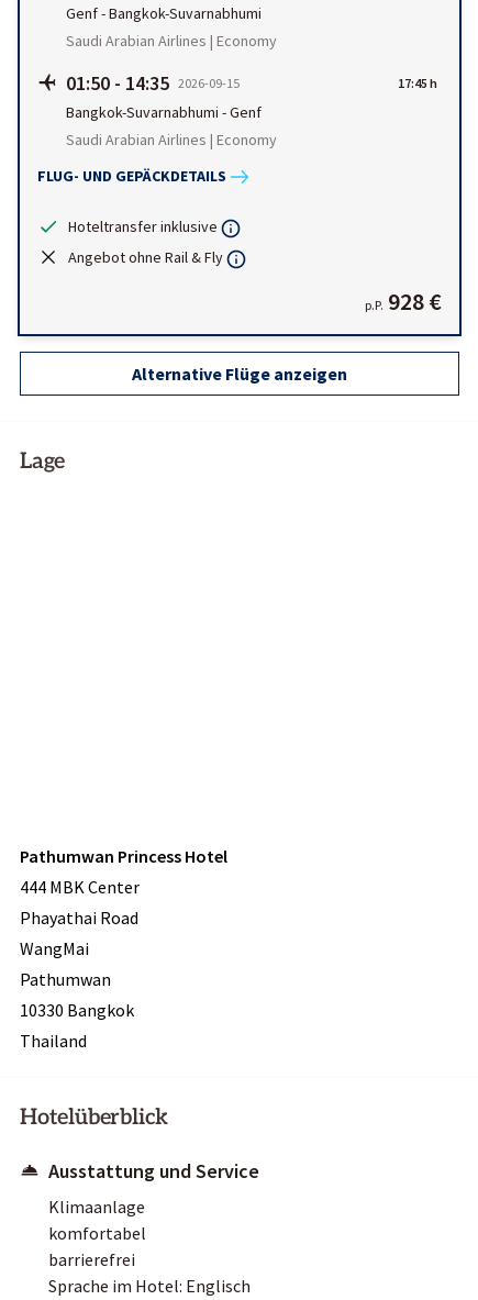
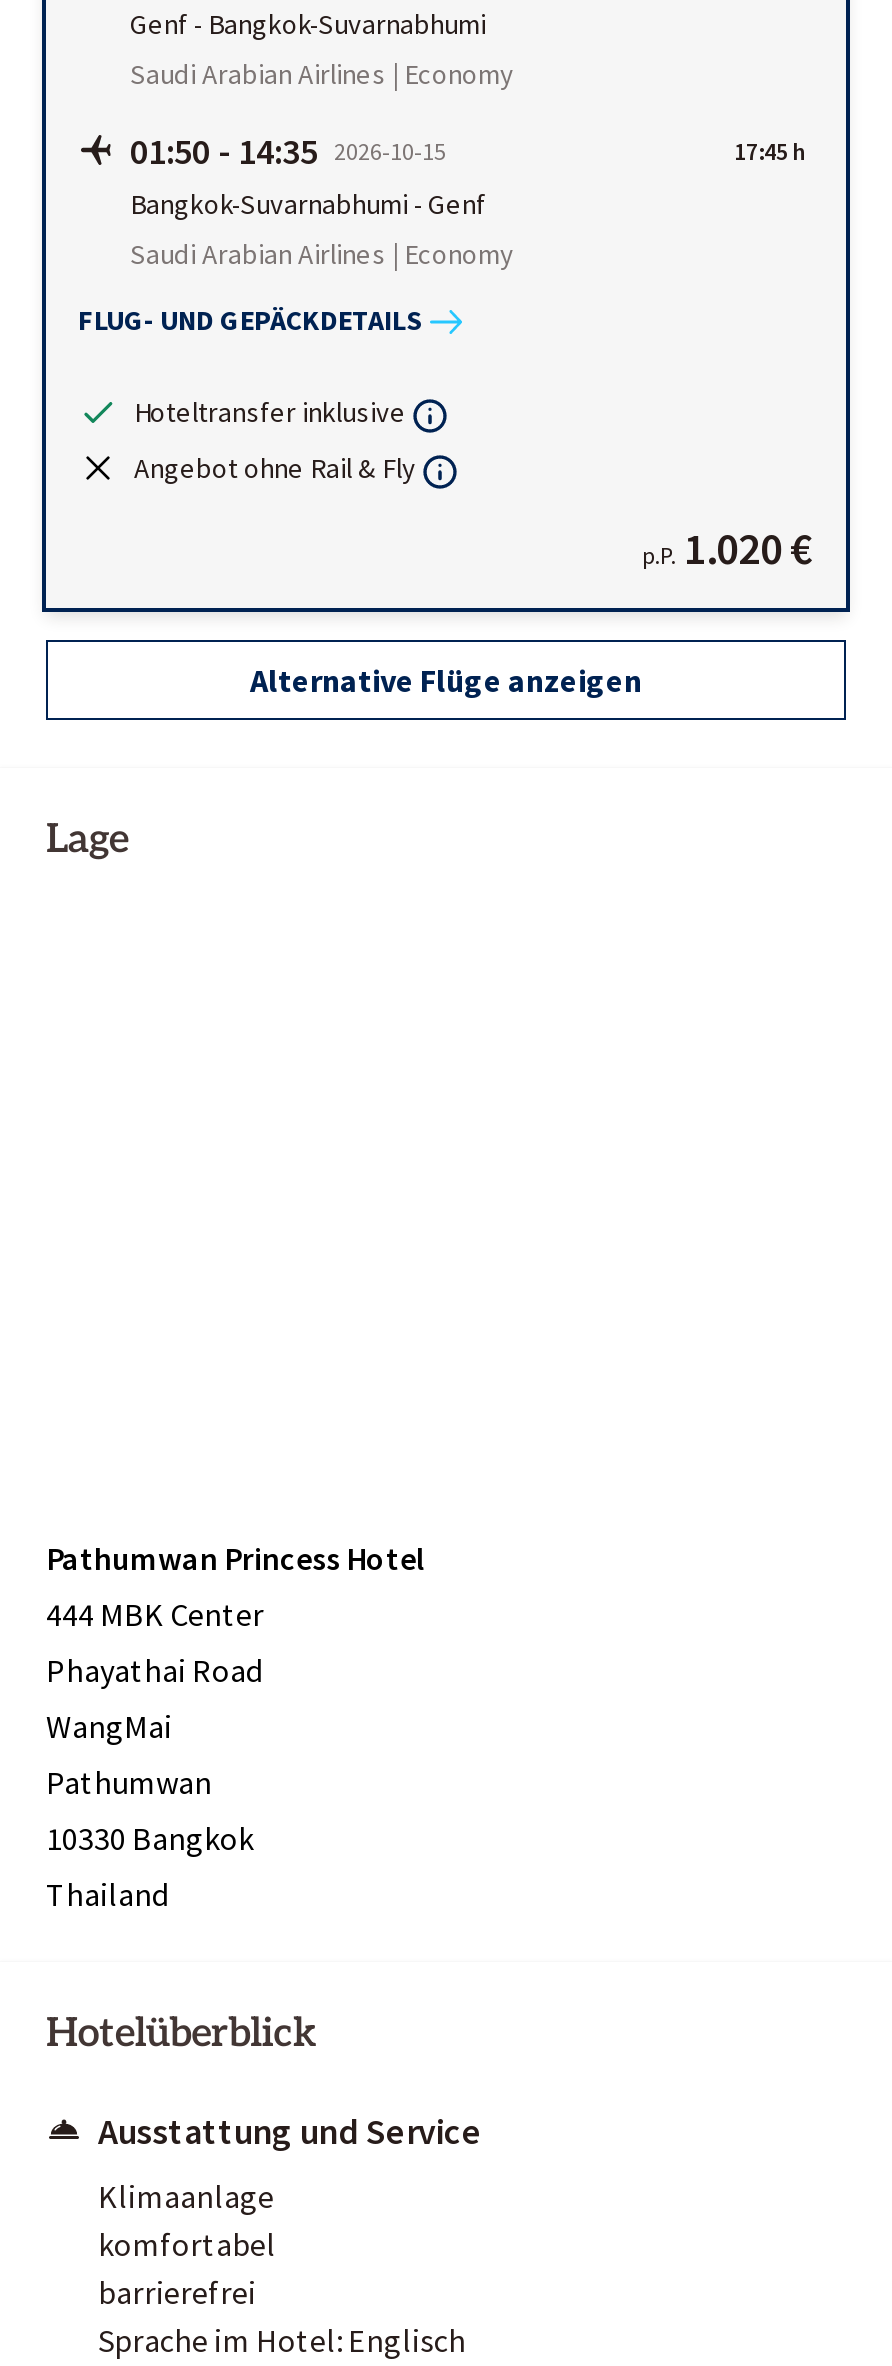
[66,70,240,95] 01:50 - 14:35 2026-09-15 -> [130,128,446,174] 01:50 - 14:35 2026-10-15
[365,286,442,316] p.P. 928 € -> [642,520,814,576] p.P. 1.020 €

